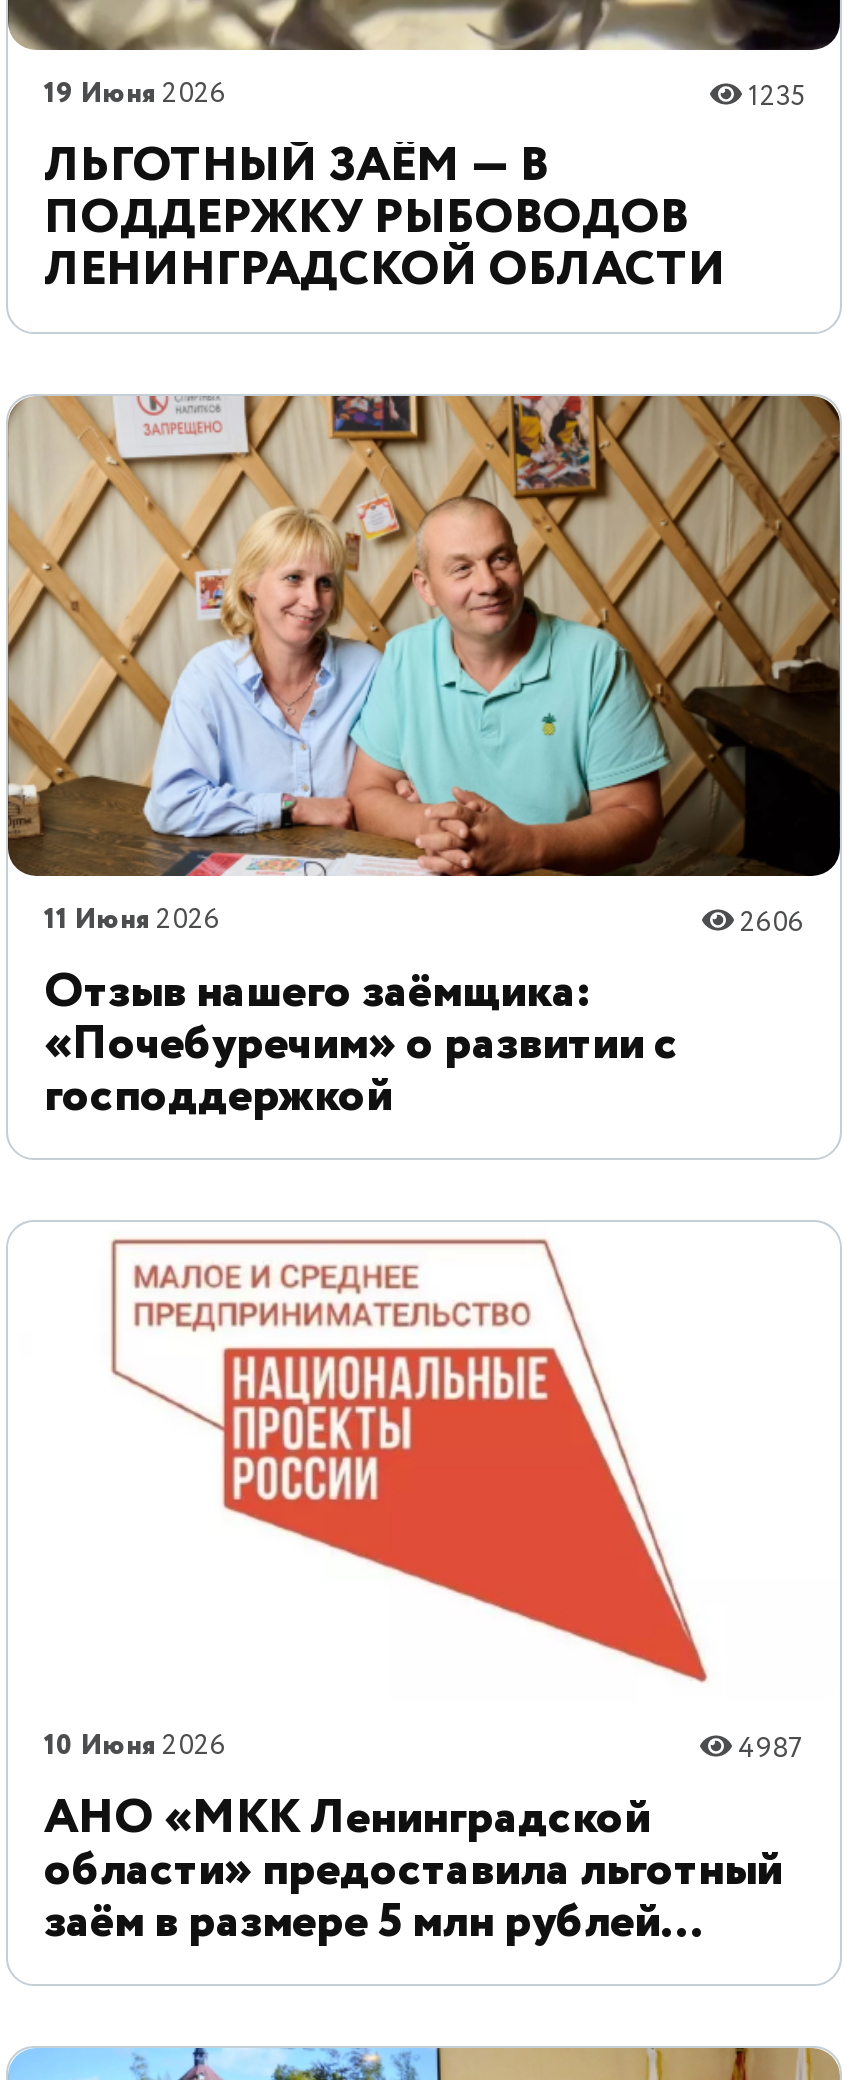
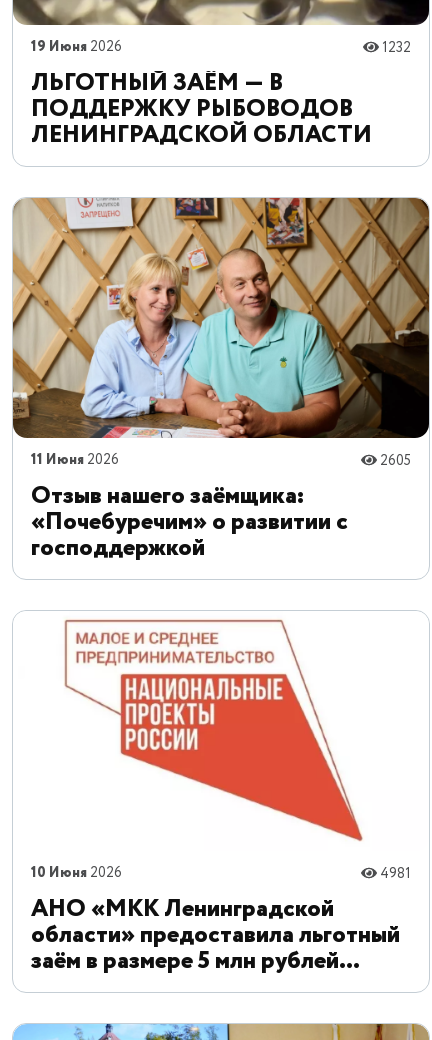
[742,76,804,116] 1235 -> [379,38,411,58] 1232
[734,902,804,942] 2606 -> [377,451,411,471] 2605
[732,1729,804,1769] 4987 -> [377,864,411,884] 4981

